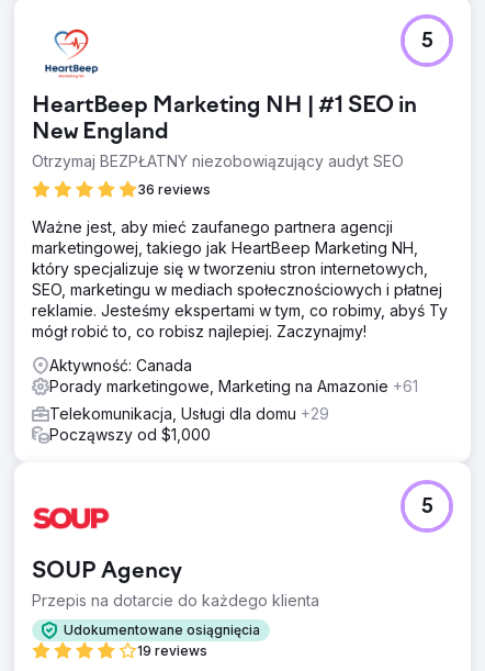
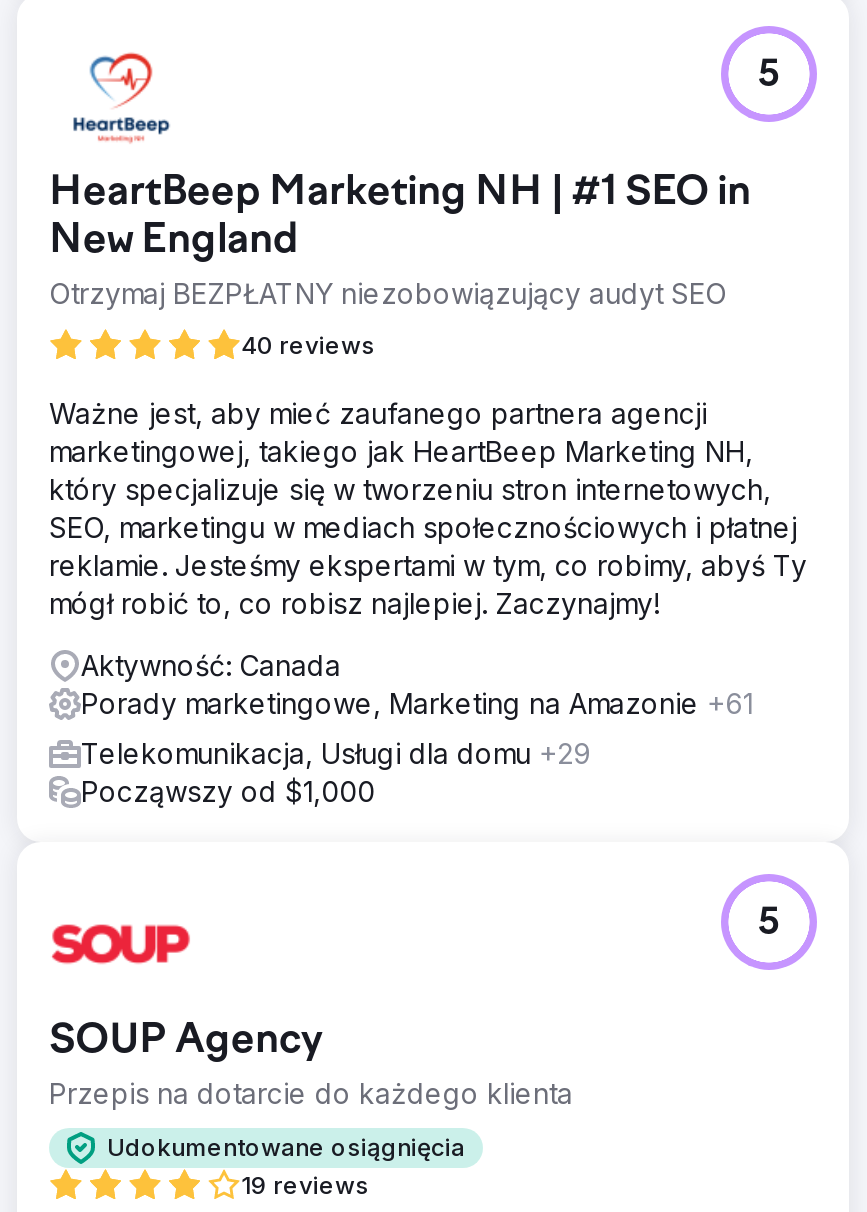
[137,181,211,197] 36 reviews -> [241,329,375,359] 40 reviews

